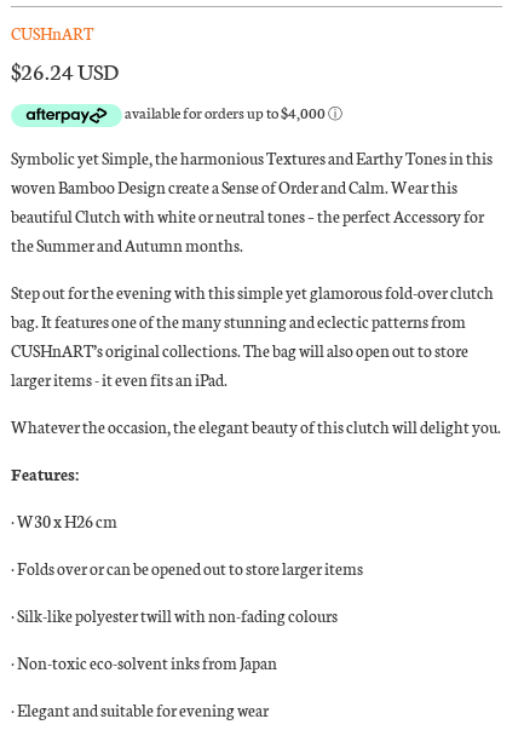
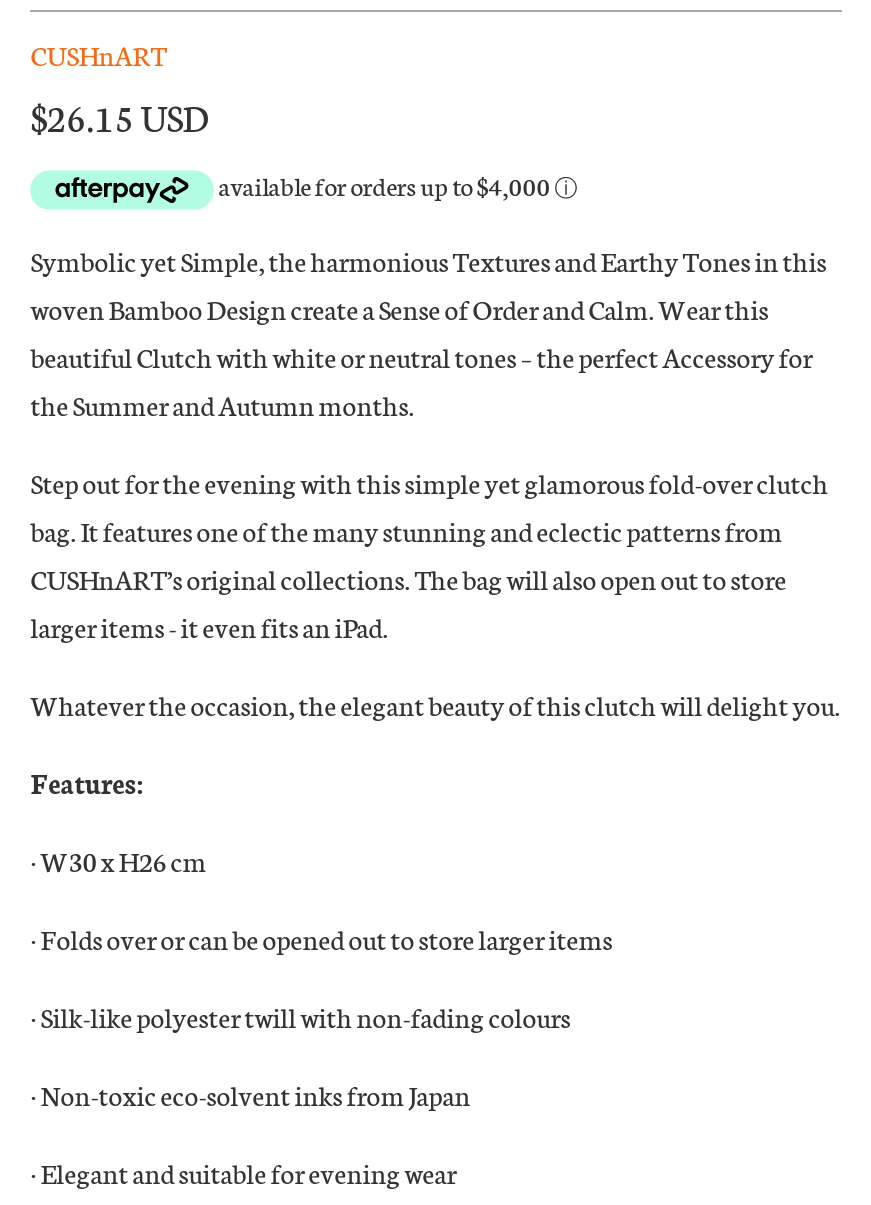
[11,55,119,86] $26.24 USD -> [30,91,208,143] $26.15 USD

